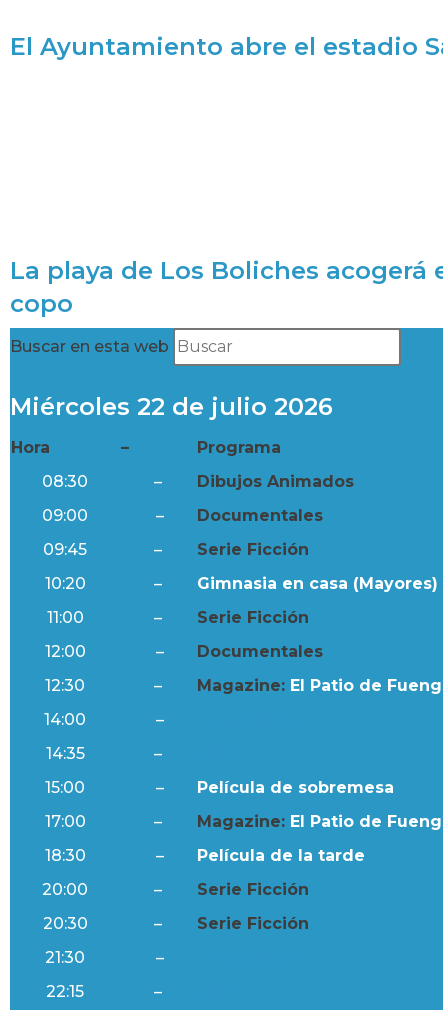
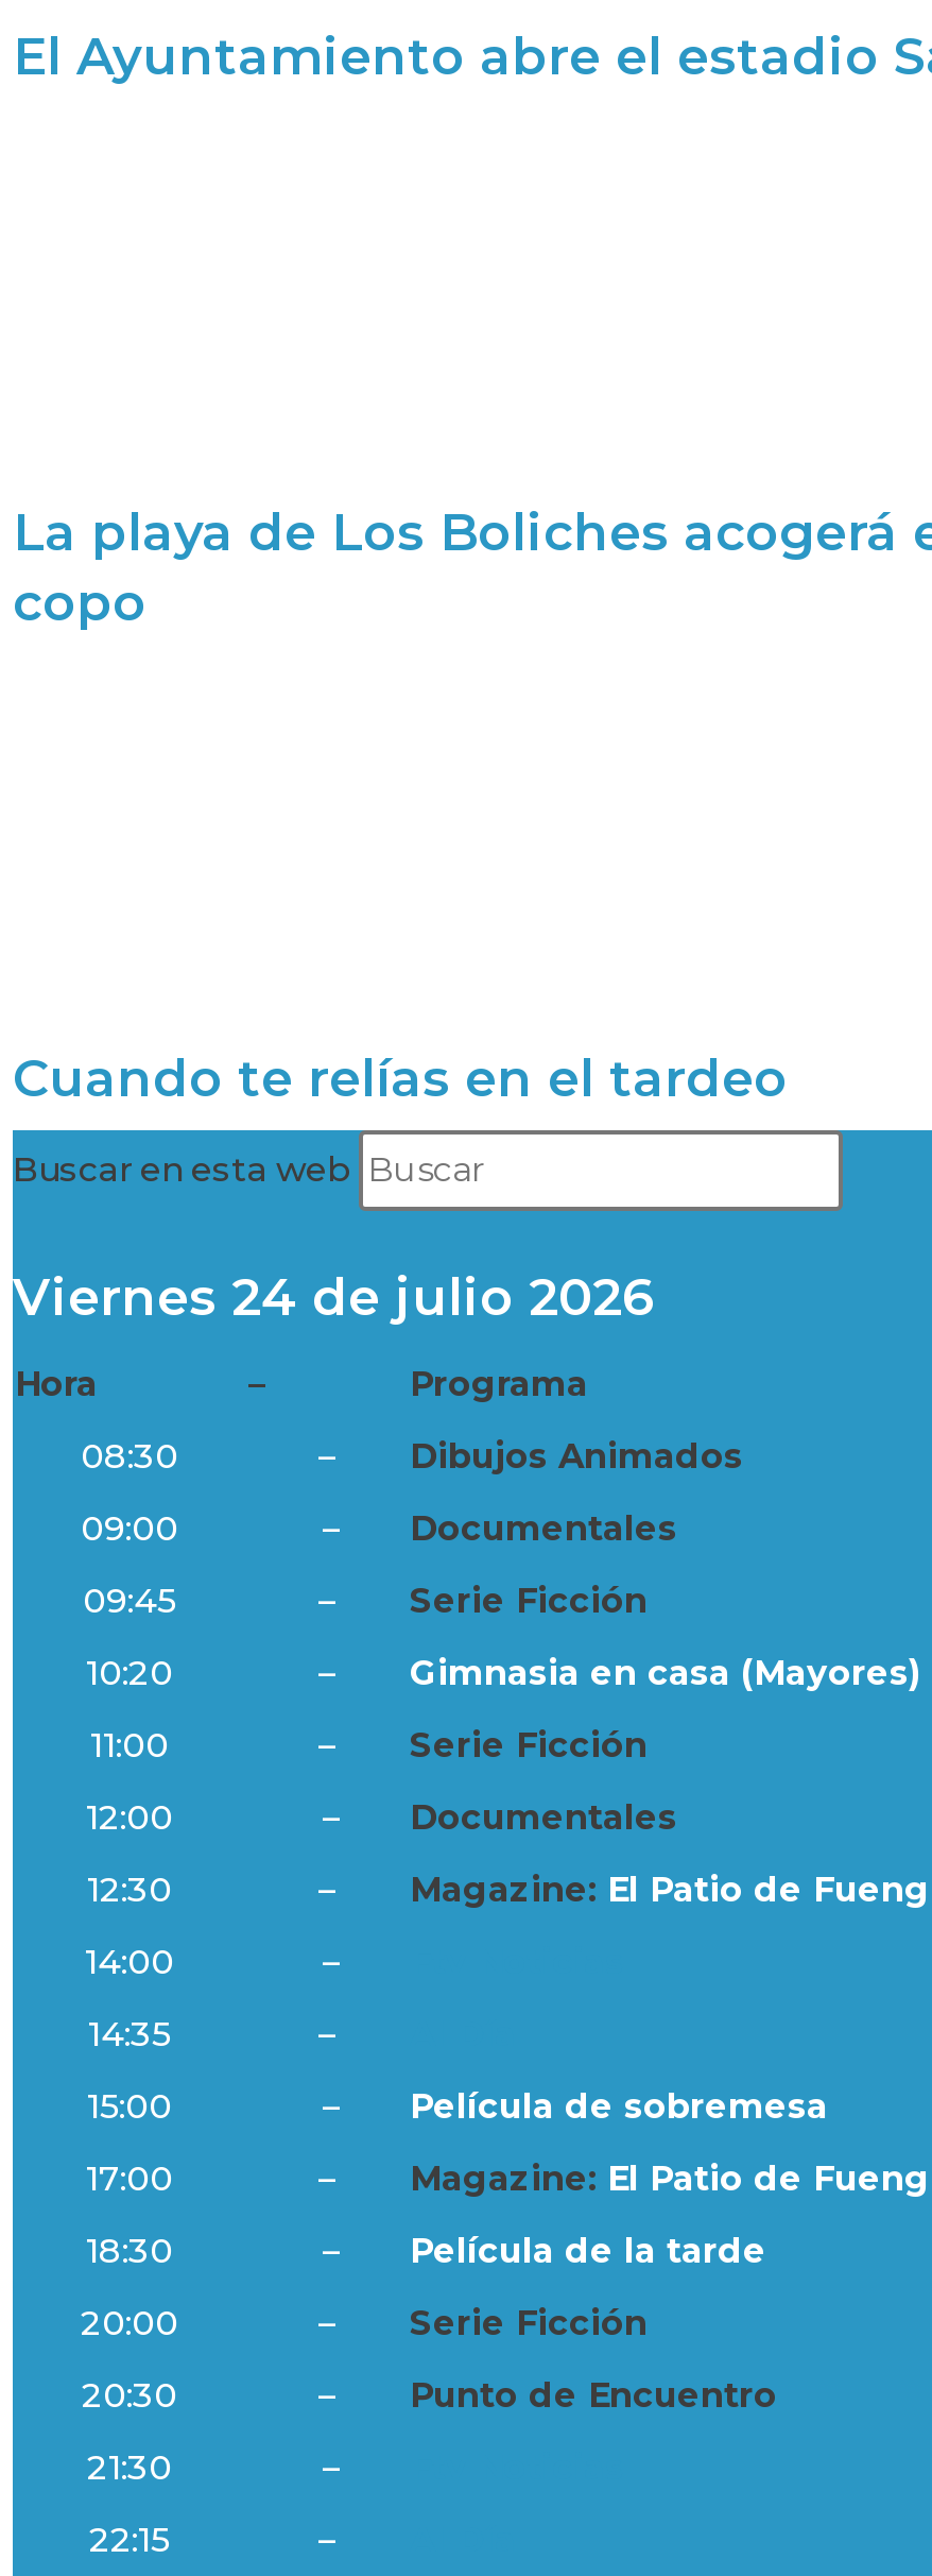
none -> [13,1047,788,1108] Cuando te relías en el tardeo
[10,392,333,421] Miércoles 22 de julio 2026 -> [13,1265,654,1327] Viernes 24 de julio 2026
[197,914,309,933] Serie Ficción -> [410,2374,777,2415] Punto de Encuentro

